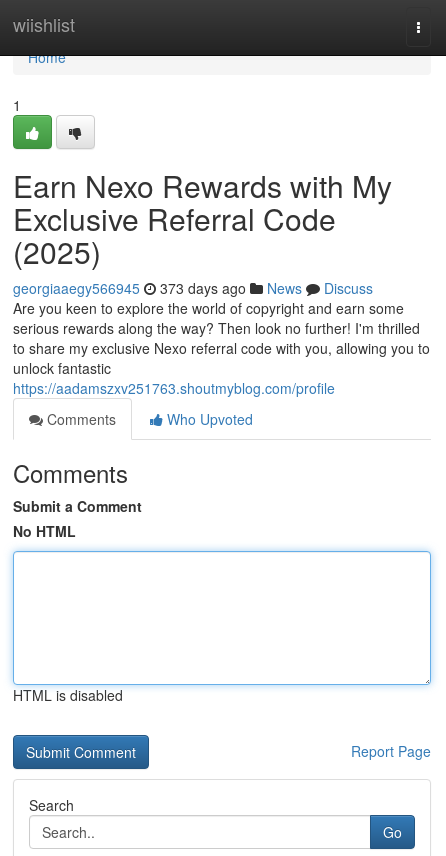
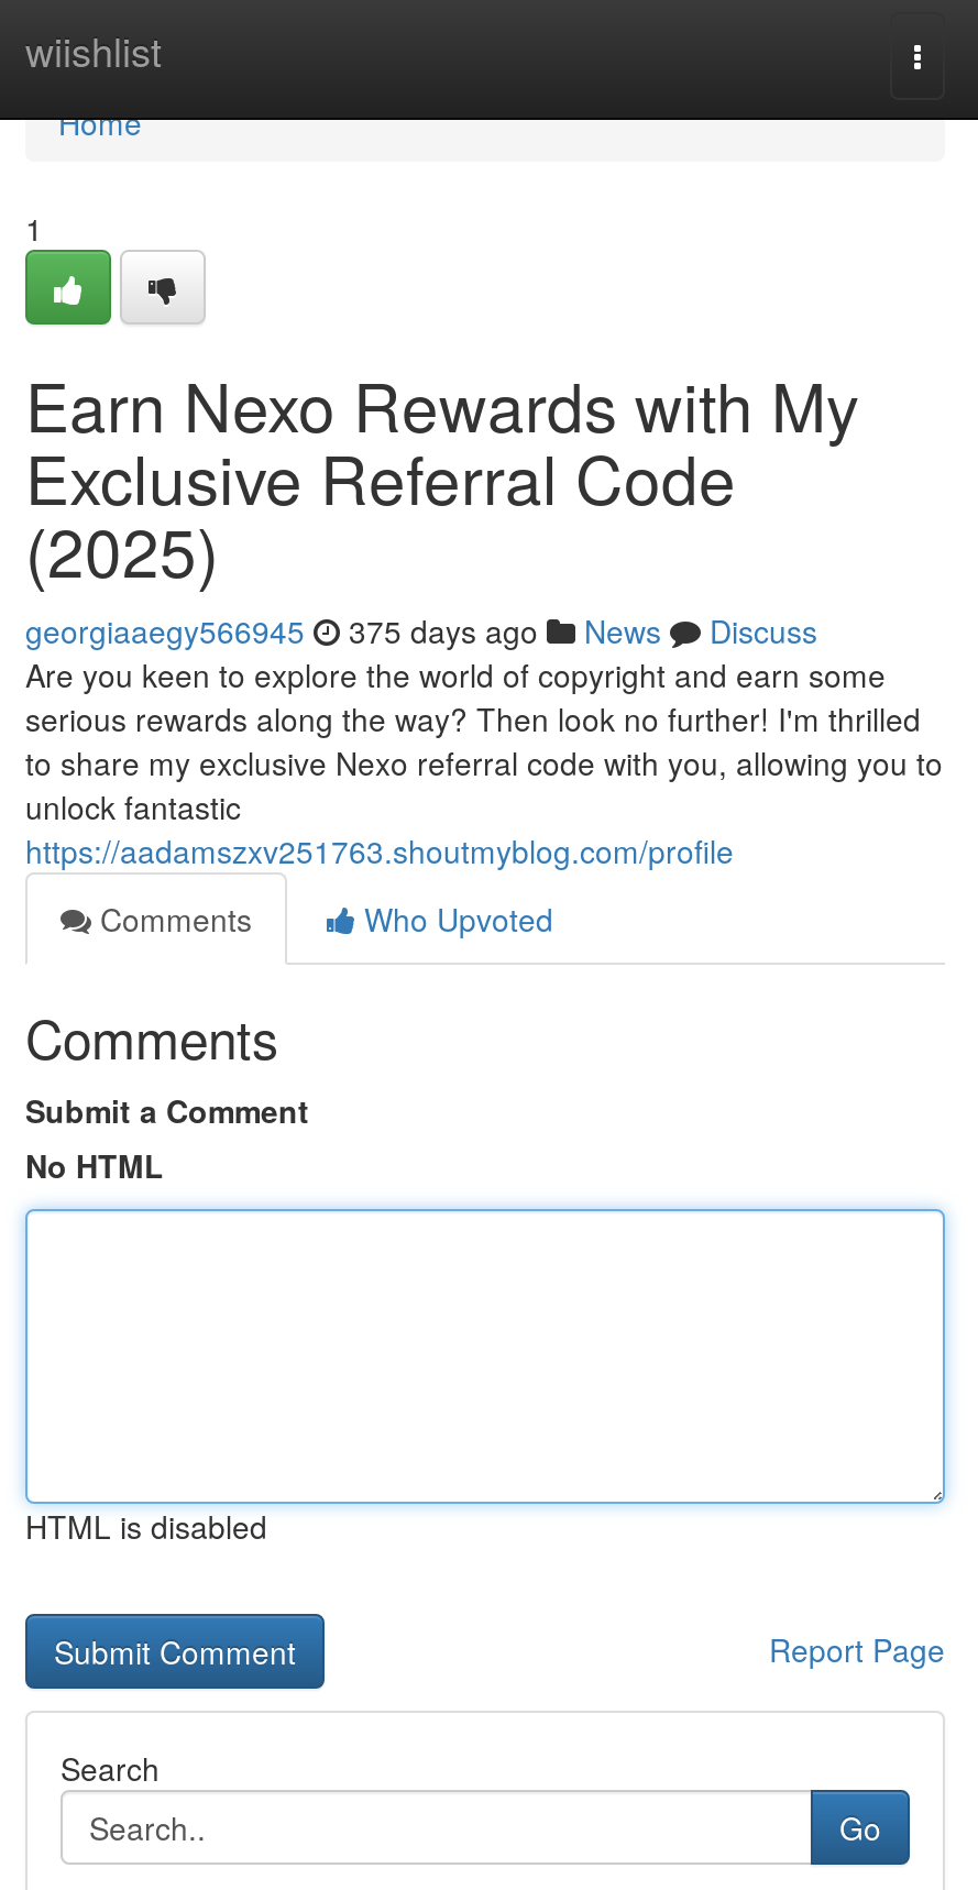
[13,278,373,298] georgiaaegy566945 373 days ago News Discuss -> [25,608,817,652] georgiaaegy566945 375 days ago News Discuss

